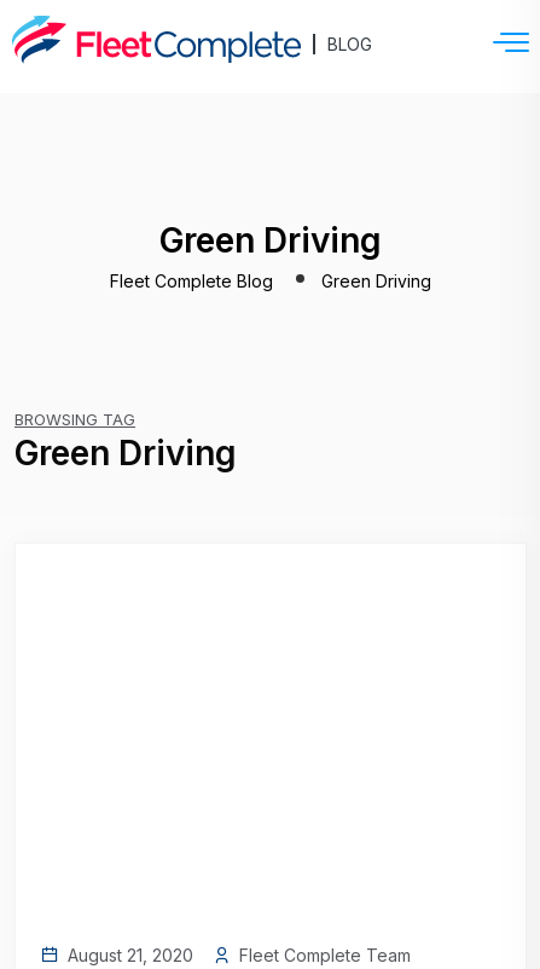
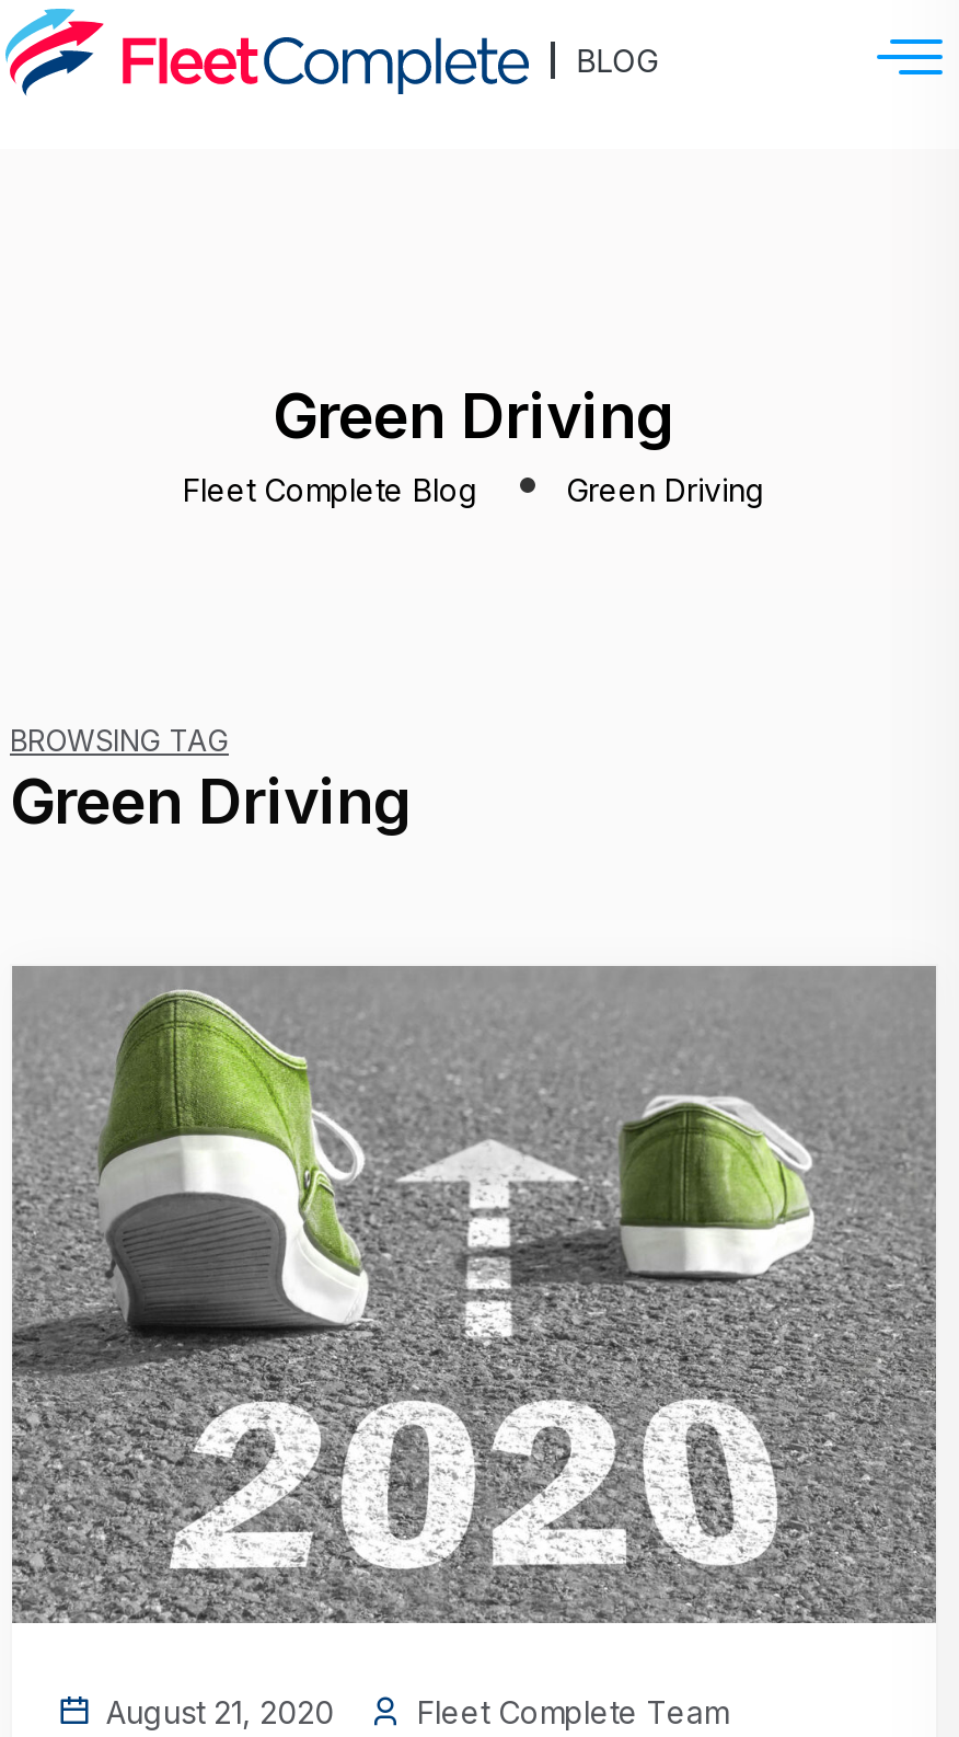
none -> [10,964,938,1625] [image]

